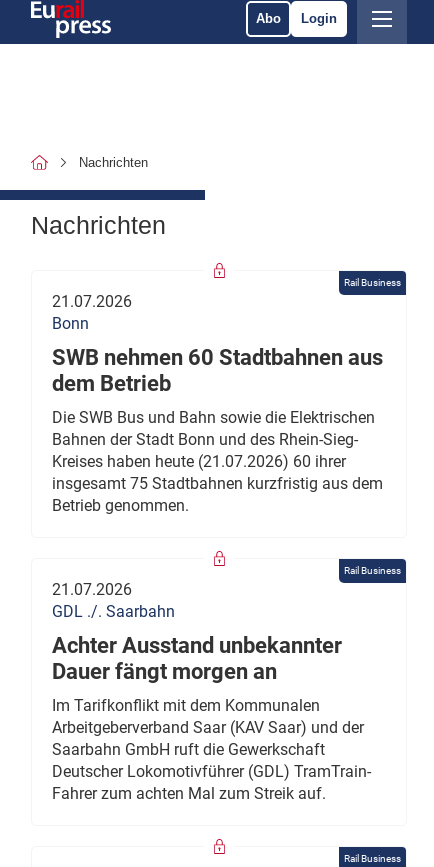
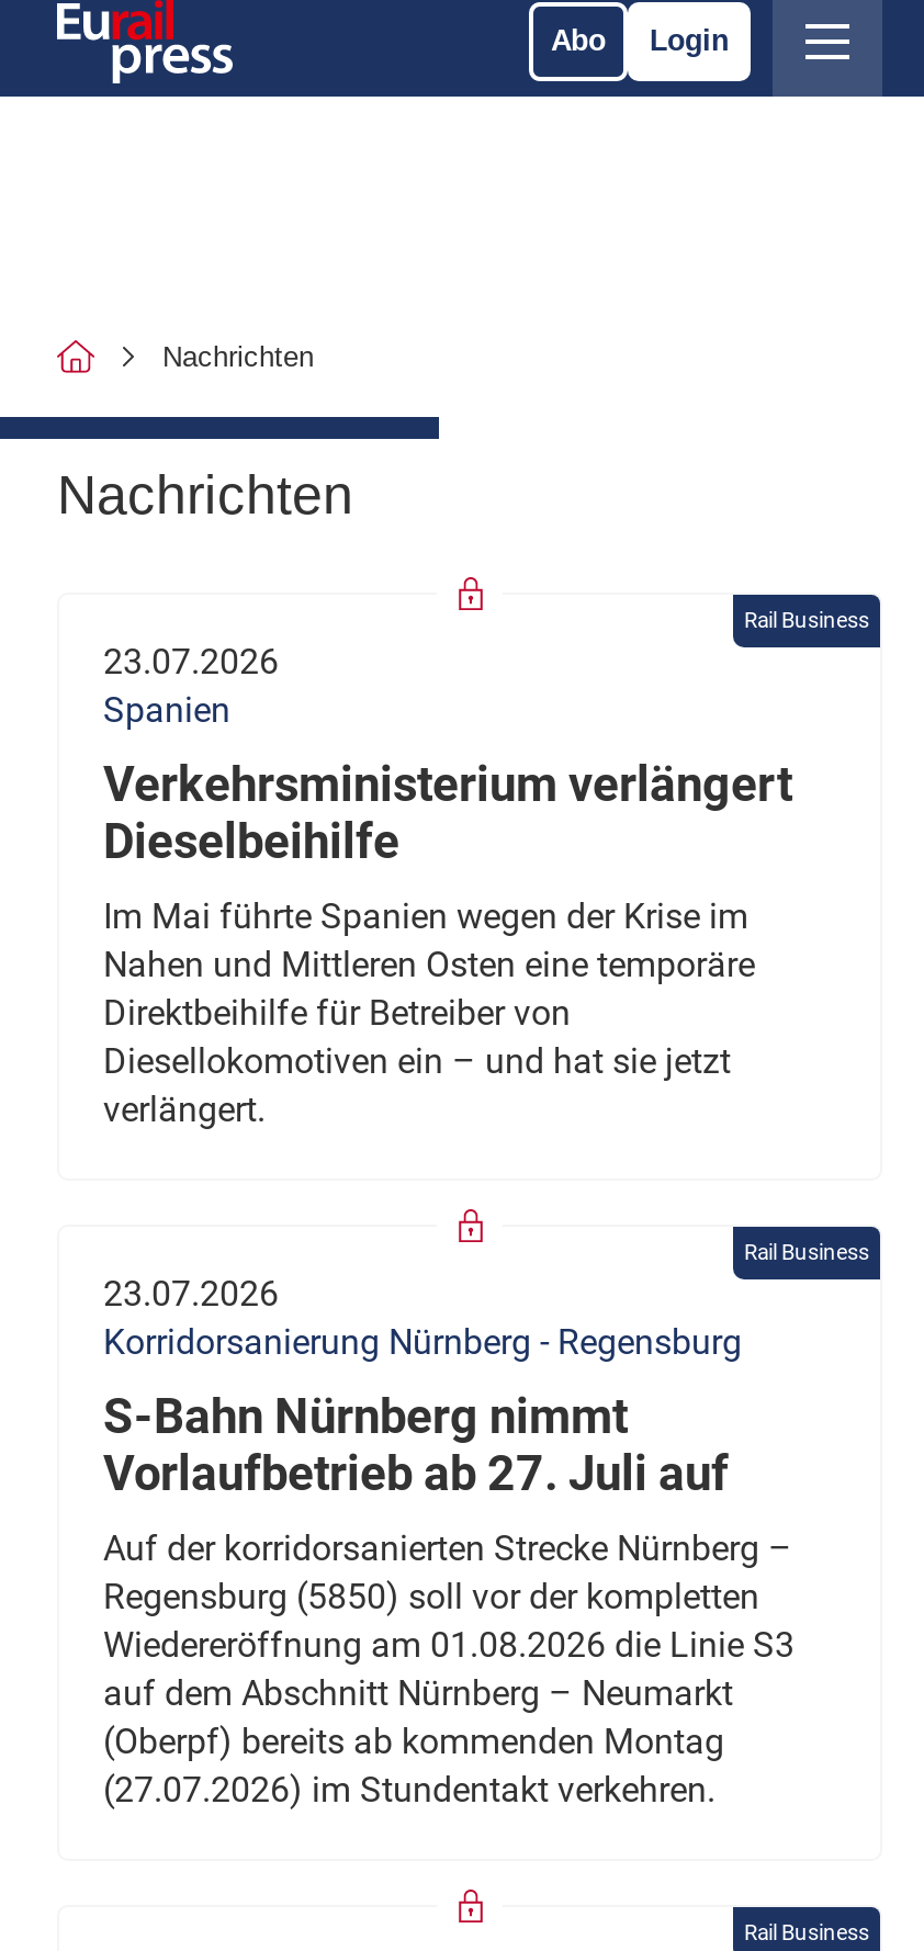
[52,292,132,333] 21.07.2026 | Bonn -> [103,641,279,731] 23.07.2026 | Spanien
[52,345,383,396] SWB nehmen 60 Stadtbahnen aus | dem Betrieb -> [103,758,792,870] Verkehrsministerium verlängert | Dieselbeihilfe
[52,408,383,515] Die SWB Bus und Bahn sowie die Elektrischen | Bahnen der Stadt Bonn und des Rhein-Sieg- | Kreises haben heute (21.07.2026) 60 ihrer | insgesamt 75 Stadtbahnen kurzfristig aus dem | Betrieb genommen. -> [103,896,755,1131] Im Mai führte Spanien wegen der Krise im | Nahen und Mittleren Osten eine temporäre | Direktbeihilfe für Betreiber von | Diesellokomotiven ein – und hat sie jetzt | verlängert.
[52,580,175,621] 21.07.2026 | GDL ./. Saarbahn -> [103,1273,742,1363] 23.07.2026 | Korridorsanierung Nürnberg - Regensburg
[52,633,342,684] Achter Ausstand unbekannter | Dauer fängt morgen an -> [103,1390,729,1502] S-Bahn Nürnberg nimmt | Vorlaufbetrieb ab 27. Juli auf
[52,696,371,803] Im Tarifkonflikt mit dem Kommunalen | Arbeitgeberverband Saar (KAV Saar) und der | Saarbahn GmbH ruft die Gewerkschaft | Deutscher Lokomotivführer (GDL) TramTrain- | Fahrer zum achten Mal zum Streik auf. -> [103,1528,795,1811] Auf der korridorsanierten Strecke Nürnberg – | Regensburg (5850) soll vor der kompletten | Wiedereröffnung am 01.08.2026 die Linie S3 | auf dem Abschnitt Nürnberg – Neumarkt | (Oberpf) bereits ab kommenden Montag | (27.07.2026) im Stundentakt verkehren.

